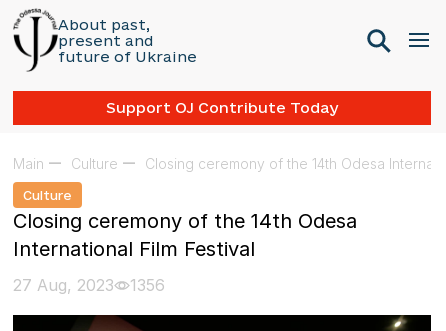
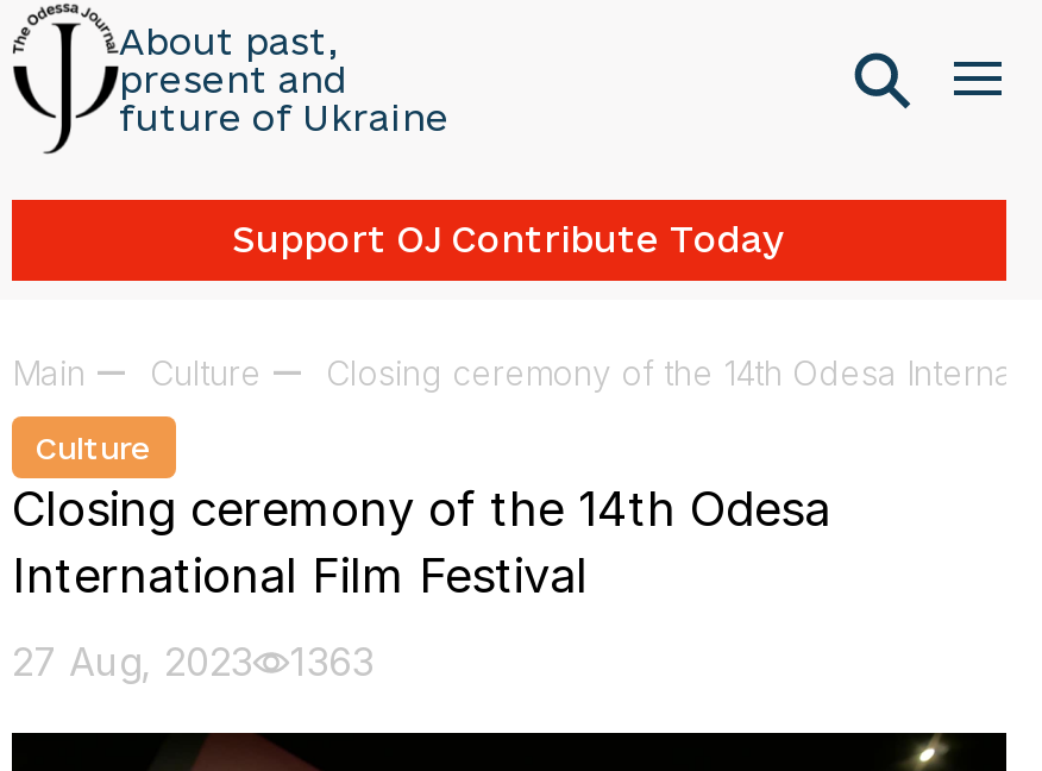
[13,275,165,295] 27 Aug, 2023 1356 -> [12,637,374,684] 27 Aug, 2023 1363

